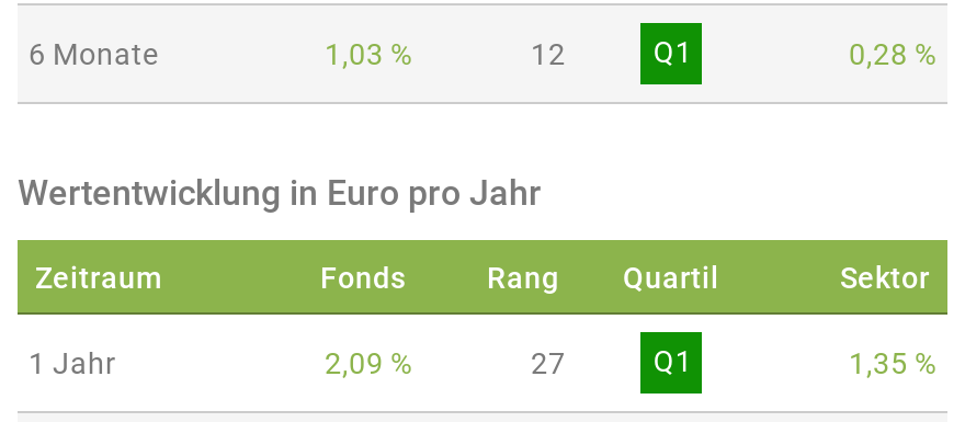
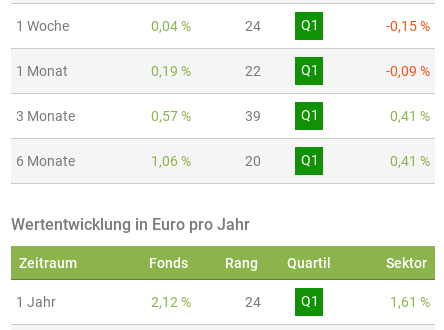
[29,37,566,72] 6 Monate | 1,03 % | 12 -> [16,18,261,34] 1 Woche | 0,04 % | 24
[849,37,936,72] 0,28 % -> [16,18,430,169] -0,15 % | 1 Monat | 0,19 % | 22 | Q1 | -0,09 % | 3 Monate | 0,57 % | 39 | Q1 | 0,41 % | 6 Monate | 1,06 % | 20 | Q1 | 0,41 %
[325,346,412,381] 2,09 % -> [151,294,191,310] 2,12 %
[531,346,566,381] 27 -> [245,294,261,310] 24
[849,346,936,381] 1,35 % -> [390,294,430,310] 1,61 %

